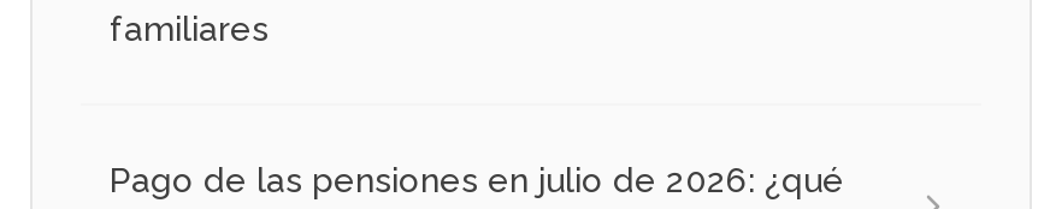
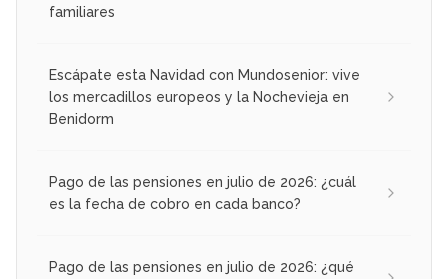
none -> [49,67,360,127] Escápate esta Navidad con Mundosenior: vive | los mercadillos europeos y la Nochevieja en | Benidorm
none -> [49,174,356,212] Pago de las pensiones en julio de 2026: ¿cuál | es la fecha de cobro en cada banco?

